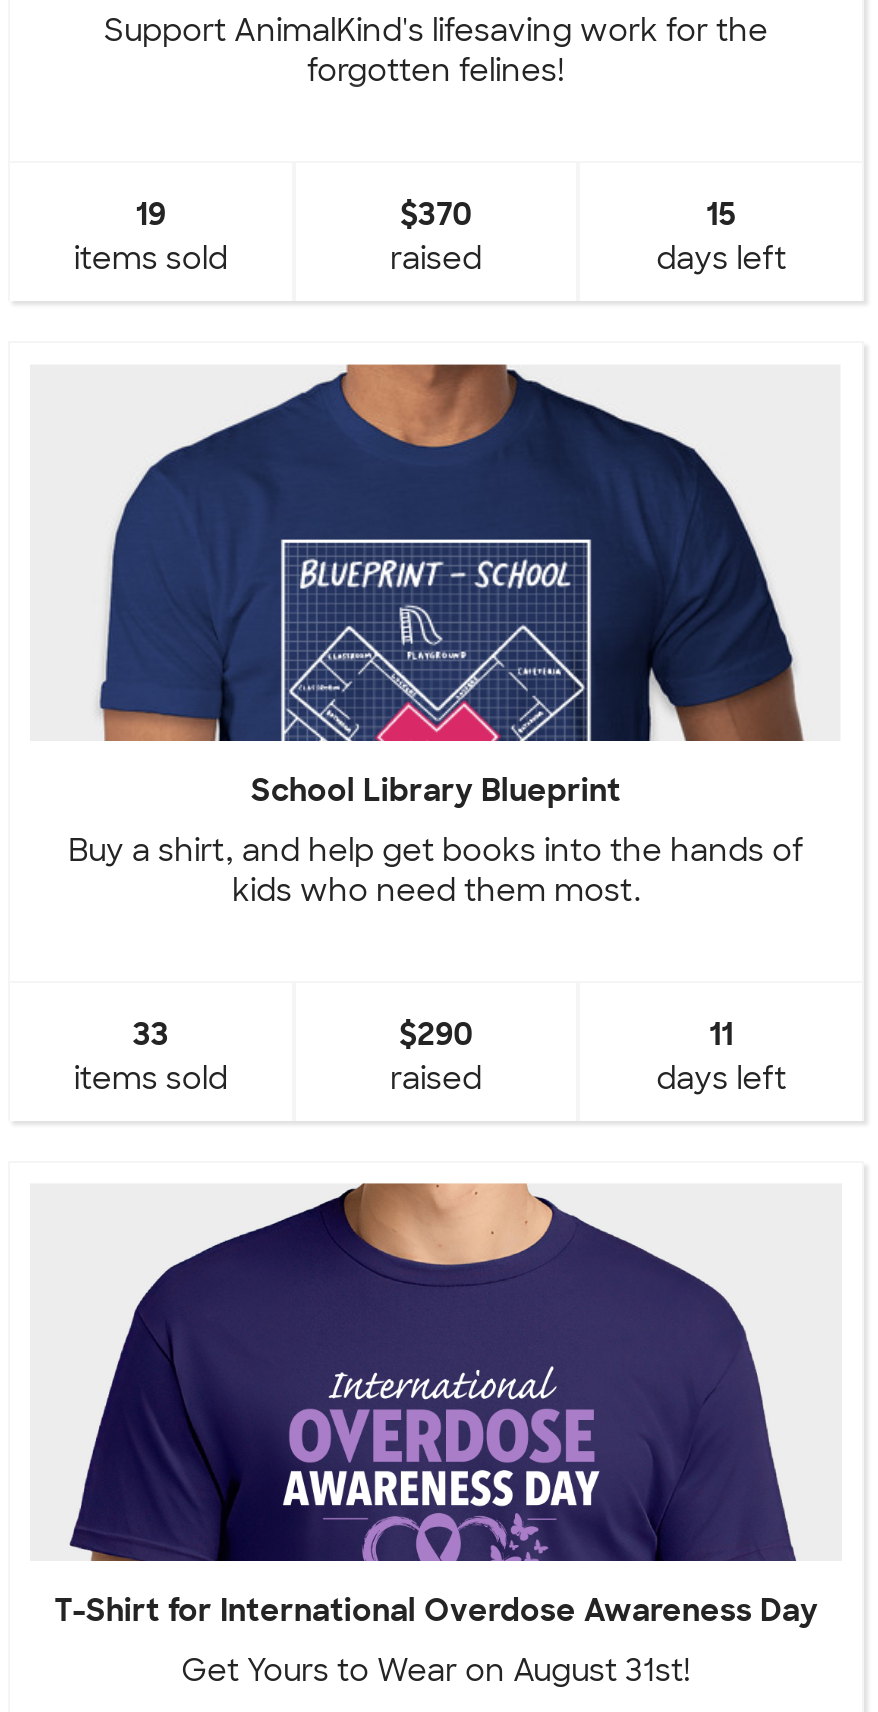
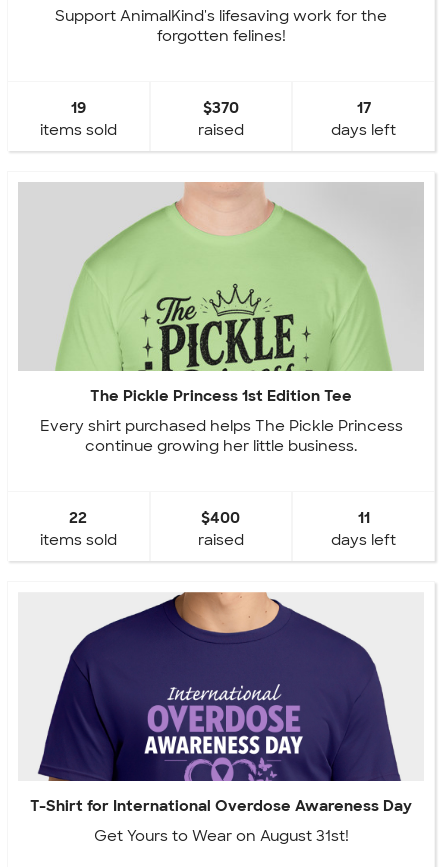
[706,194,736,234] 15 -> [357,98,371,118] 17
[98,363,838,810] [image] | School Library Blueprint -> [53,182,423,406] [image] | The Pickle Princess 1st Edition Tee
[68,830,804,910] Buy a shirt, and help get books into the hands of | kids who need them most. -> [39,416,402,456] Every shirt purchased helps The Pickle Princess | continue growing her little business.
[133,1014,169,1054] 33 -> [69,508,87,528] 22
[399,1014,473,1054] $290 -> [201,508,240,528] $400

